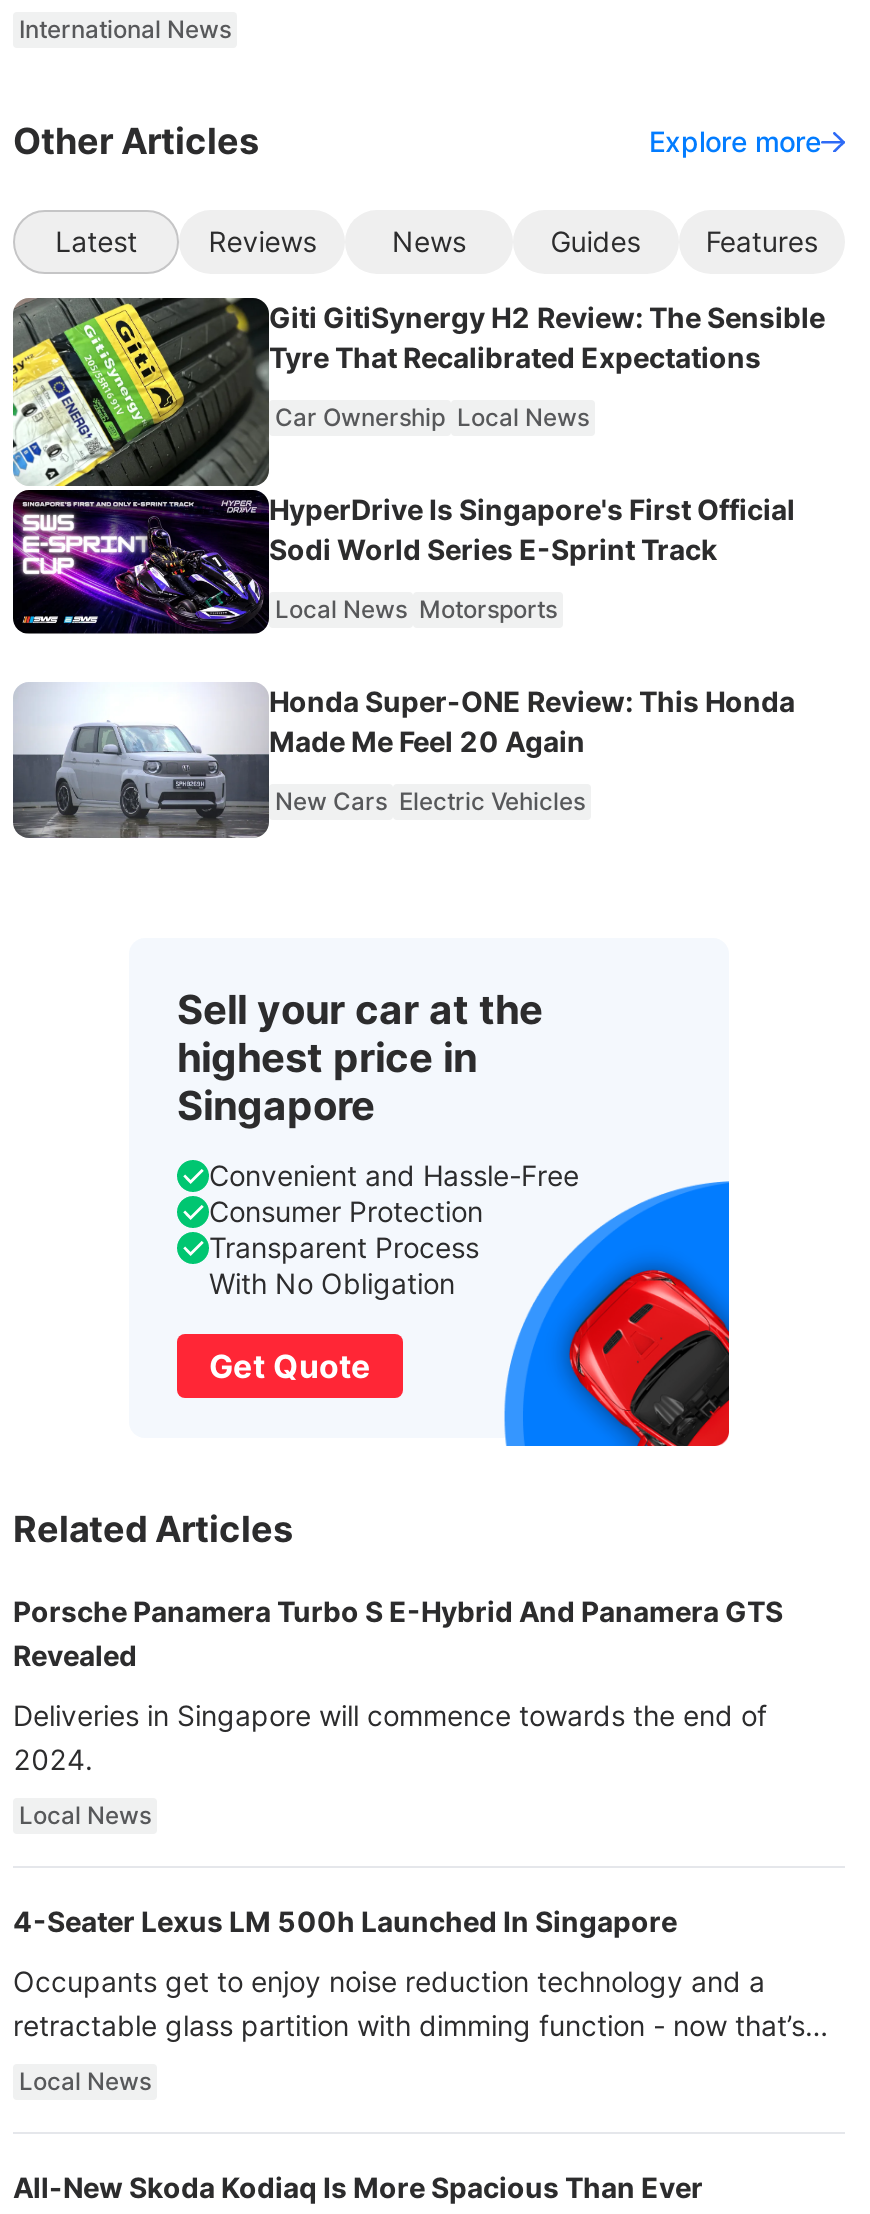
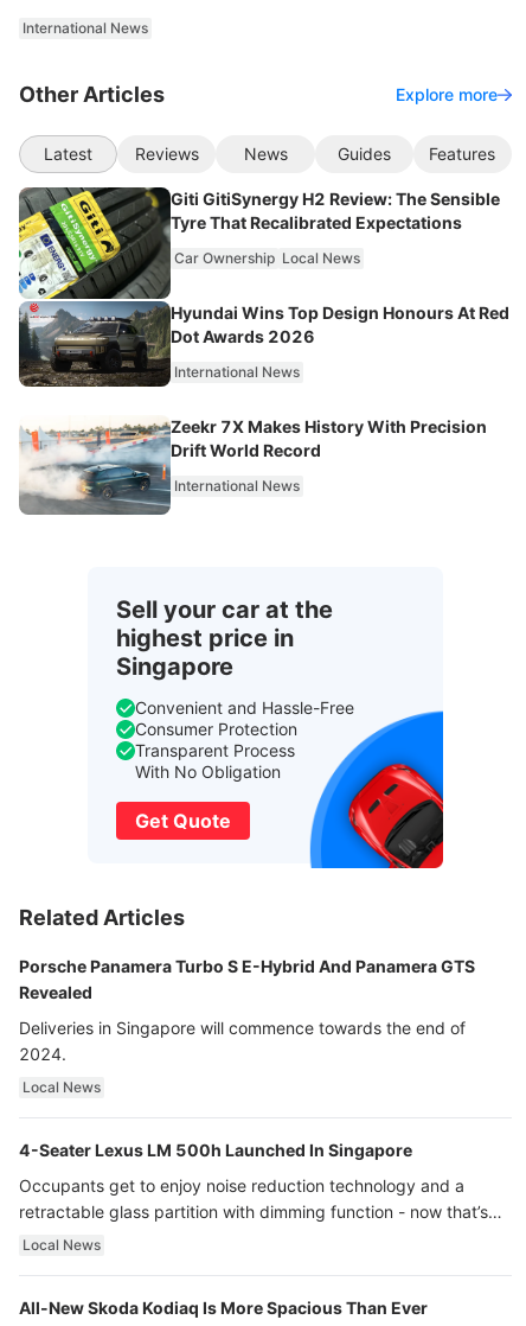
[11,488,795,634] [image] | HyperDrive Is Singapore's First Official | Sodi World Series E-Sprint Track -> [18,300,509,387] [image] | Hyundai Wins Top Design Honours At Red | Dot Awards 2026
[275,594,557,624] Local News Motorsports -> [174,363,300,381] International News
[11,682,795,850] [image] | Honda Super-ONE Review: This Honda | Made Me Feel 20 Again -> [19,416,487,516] [image] | Zeekr 7X Makes History With Precision | Drift World Record
[275,786,585,816] New Cars Electric Vehicles -> [174,477,300,495] International News

